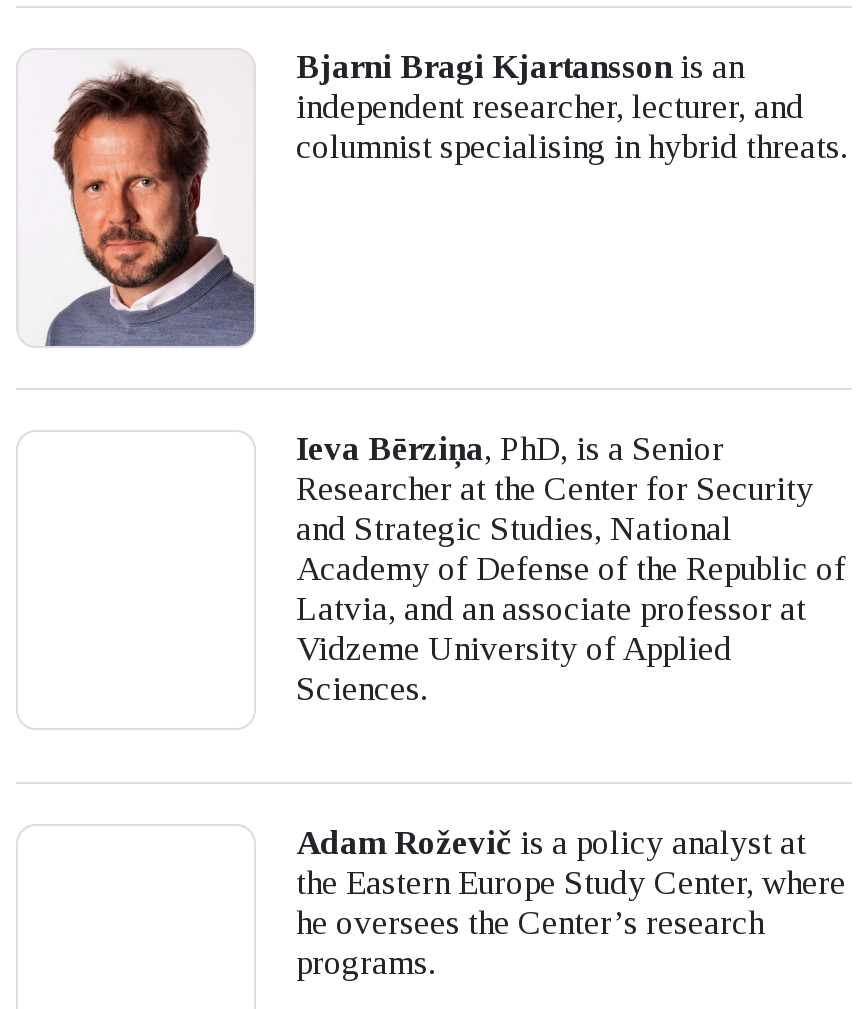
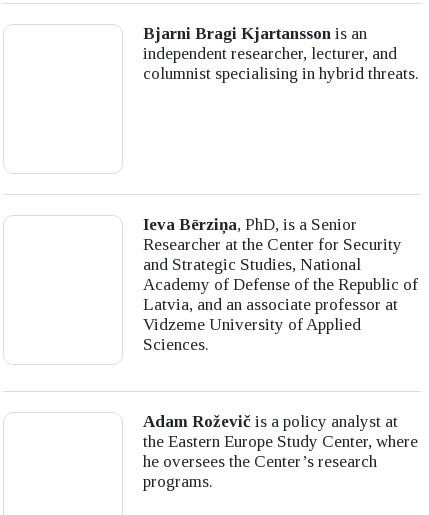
[44,60,256,348] [image] -> none

